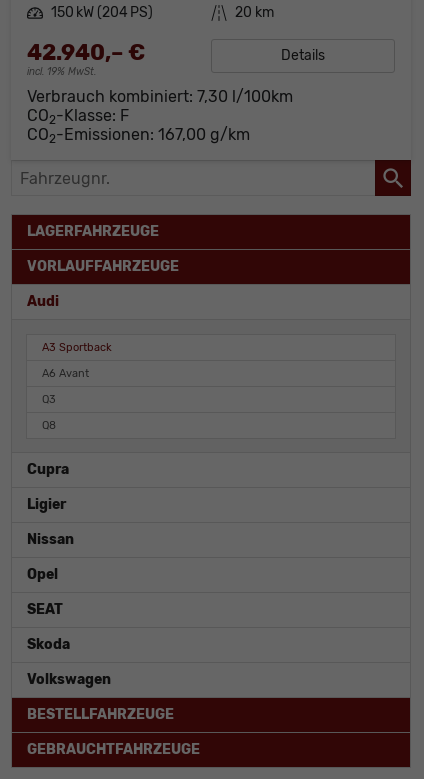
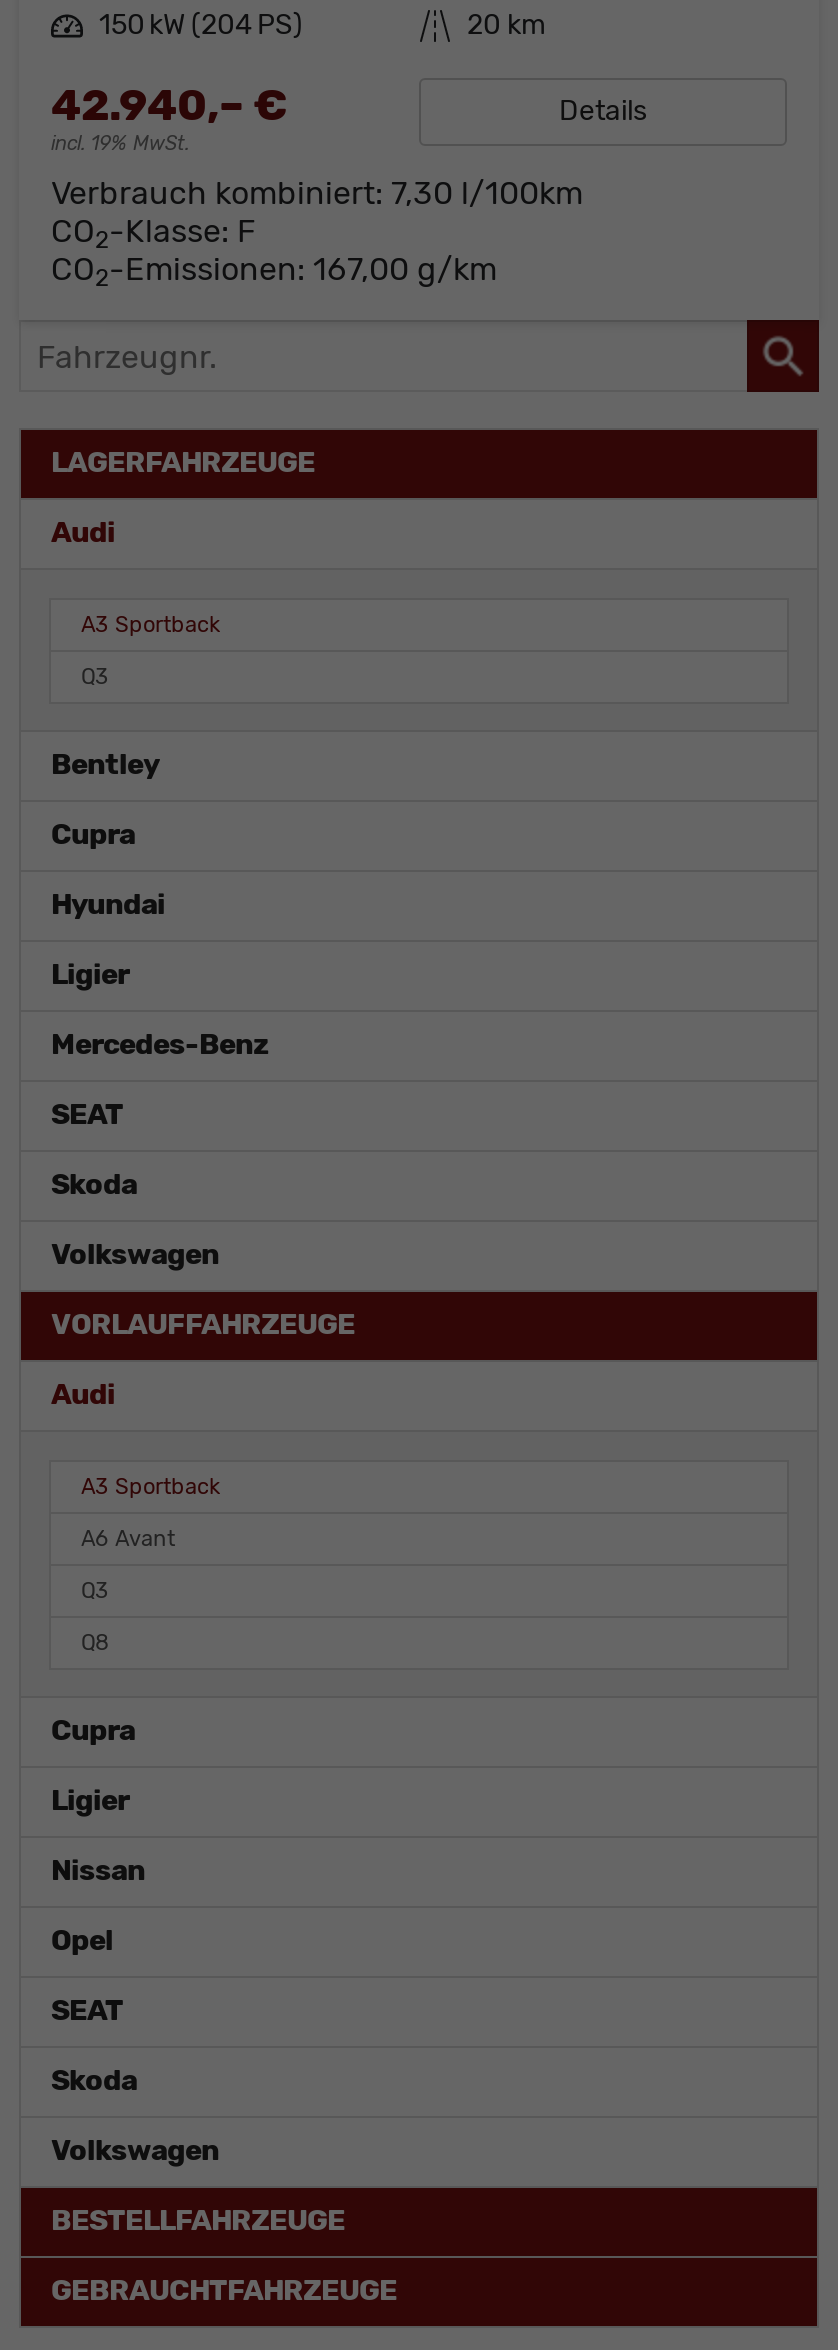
none -> [51,516,269,1272] Audi | A3 Sportback | Q3 | Bentley | Cupra | Hyundai | Ligier | Mercedes-Benz | SEAT | Skoda | Volkswagen

